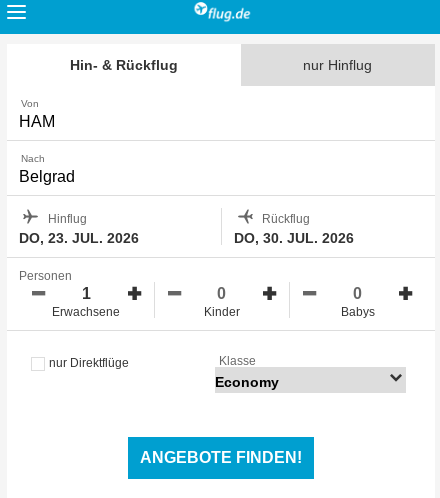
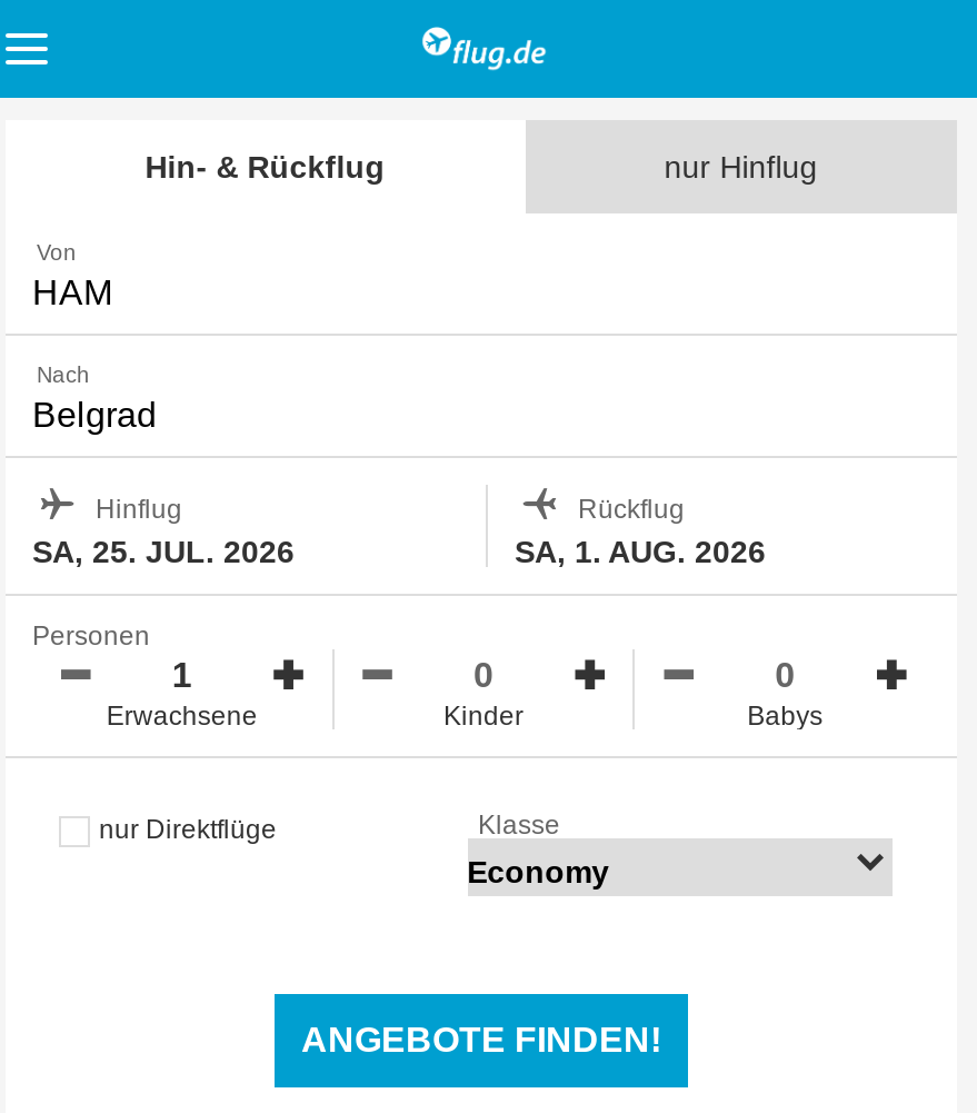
[19,229,139,245] DO, 23. JUL. 2026 -> [32,533,295,568] SA, 25. JUL. 2026
[233,229,353,245] DO, 30. JUL. 2026 -> [515,533,766,568] SA, 1. AUG. 2026

